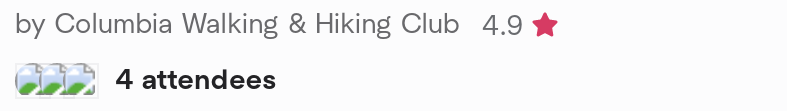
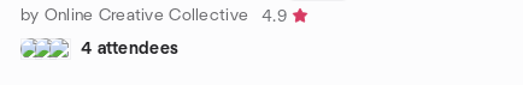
[15,10,459,38] by Columbia Walking & Hiking Club -> [20,7,248,23] by Online Creative Collective

